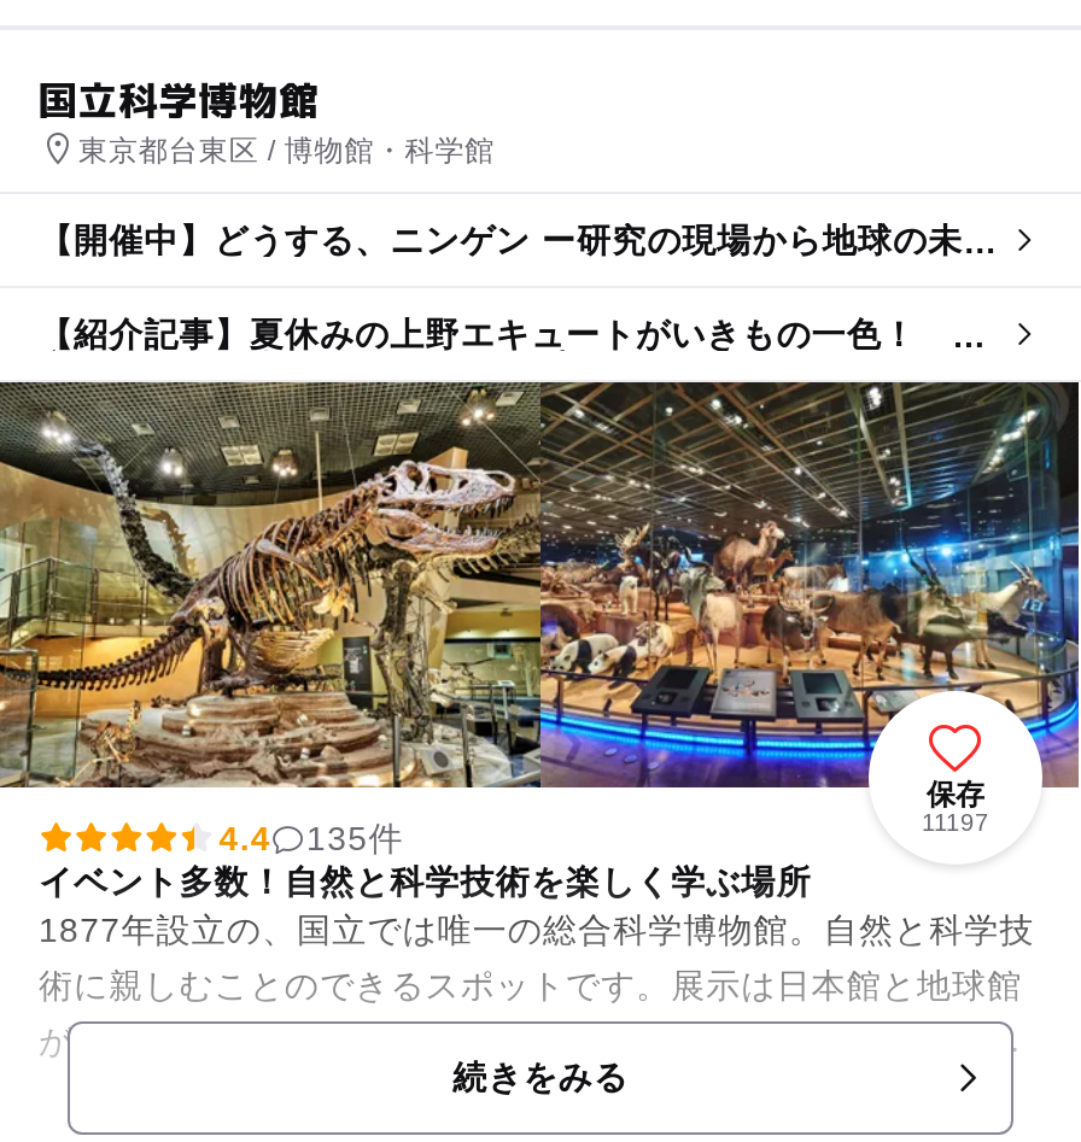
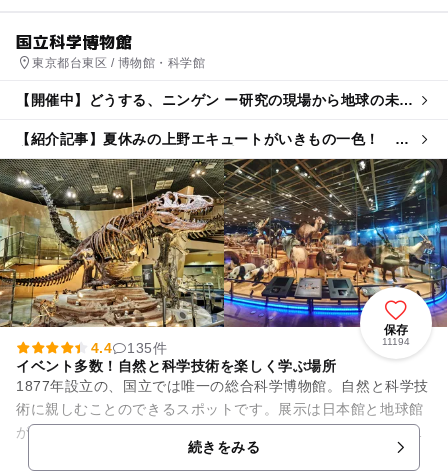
[922,809,989,836] 11197 -> [382,336,410,347] 11194

